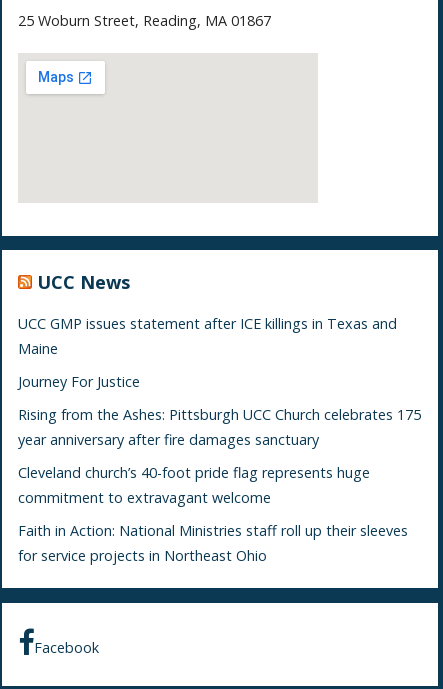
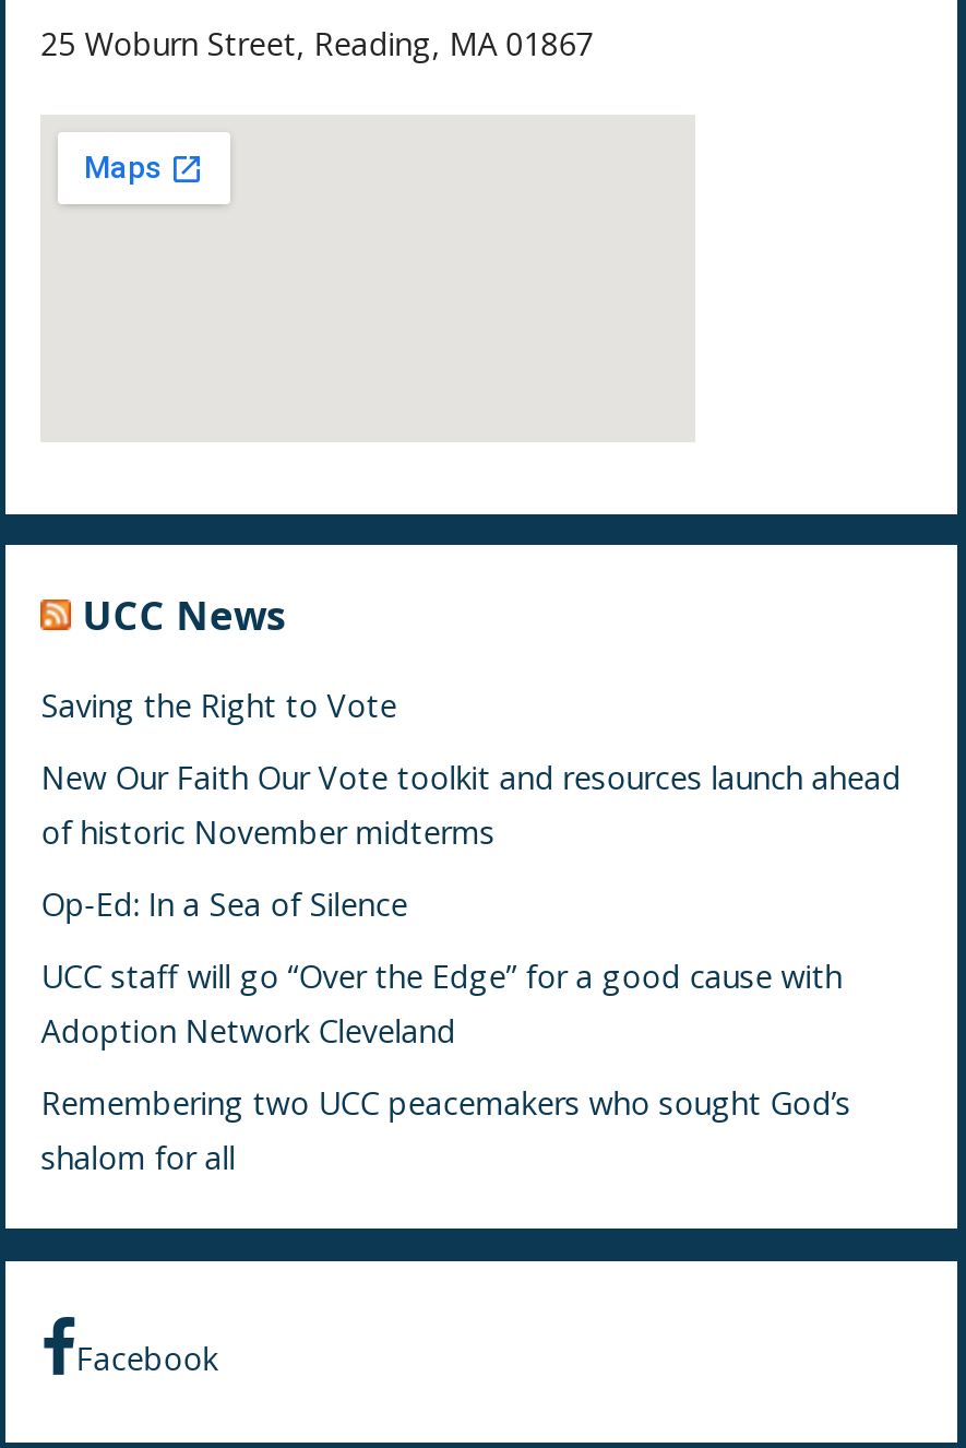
[18,314,397,358] UCC GMP issues statement after ICE killings in Texas and | Maine -> [41,686,397,727] Saving the Right to Vote
[18,372,140,391] Journey For Justice -> [41,758,901,854] New Our Faith Our Vote toolkit and resources launch ahead | of historic November midterms
[18,405,421,449] Rising from the Ashes: Pittsburgh UCC Church celebrates 175 | year anniversary after fire damages sanctuary -> [41,884,408,926] Op-Ed: In a Sea of Silence
[18,463,370,507] Cleveland church’s 40-foot pride flag represents huge | commitment to extravagant welcome -> [41,956,842,1052] UCC staff will go “Over the Edge” for a good cause with | Adoption Network Cleveland
[18,521,408,565] Faith in Action: National Ministries staff roll up their sleeves | for service projects in Northeast Ohio -> [41,1083,851,1179] Remembering two UCC peacemakers who sought God’s | shalom for all

